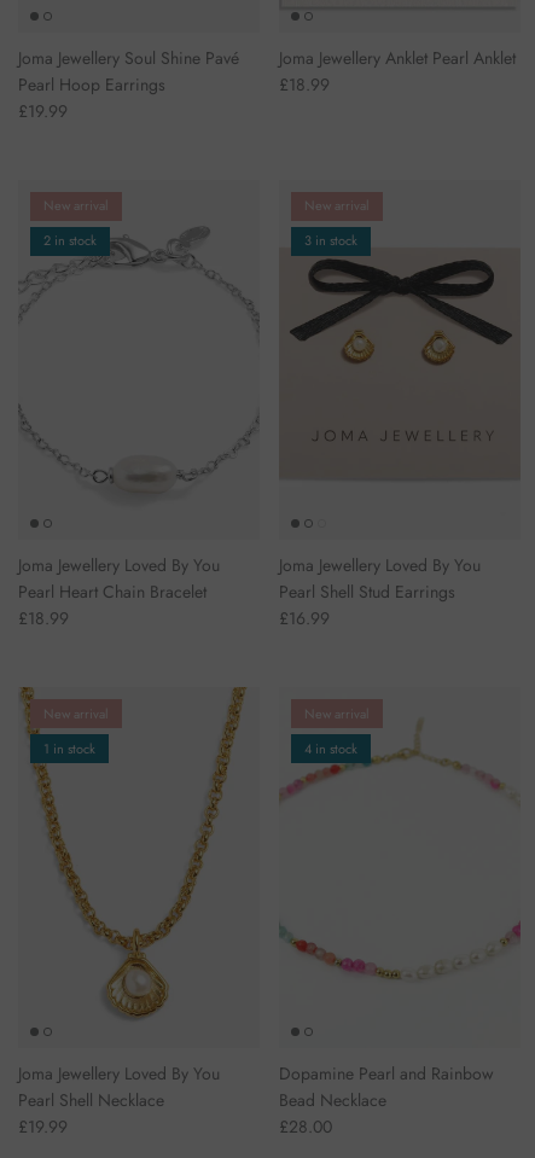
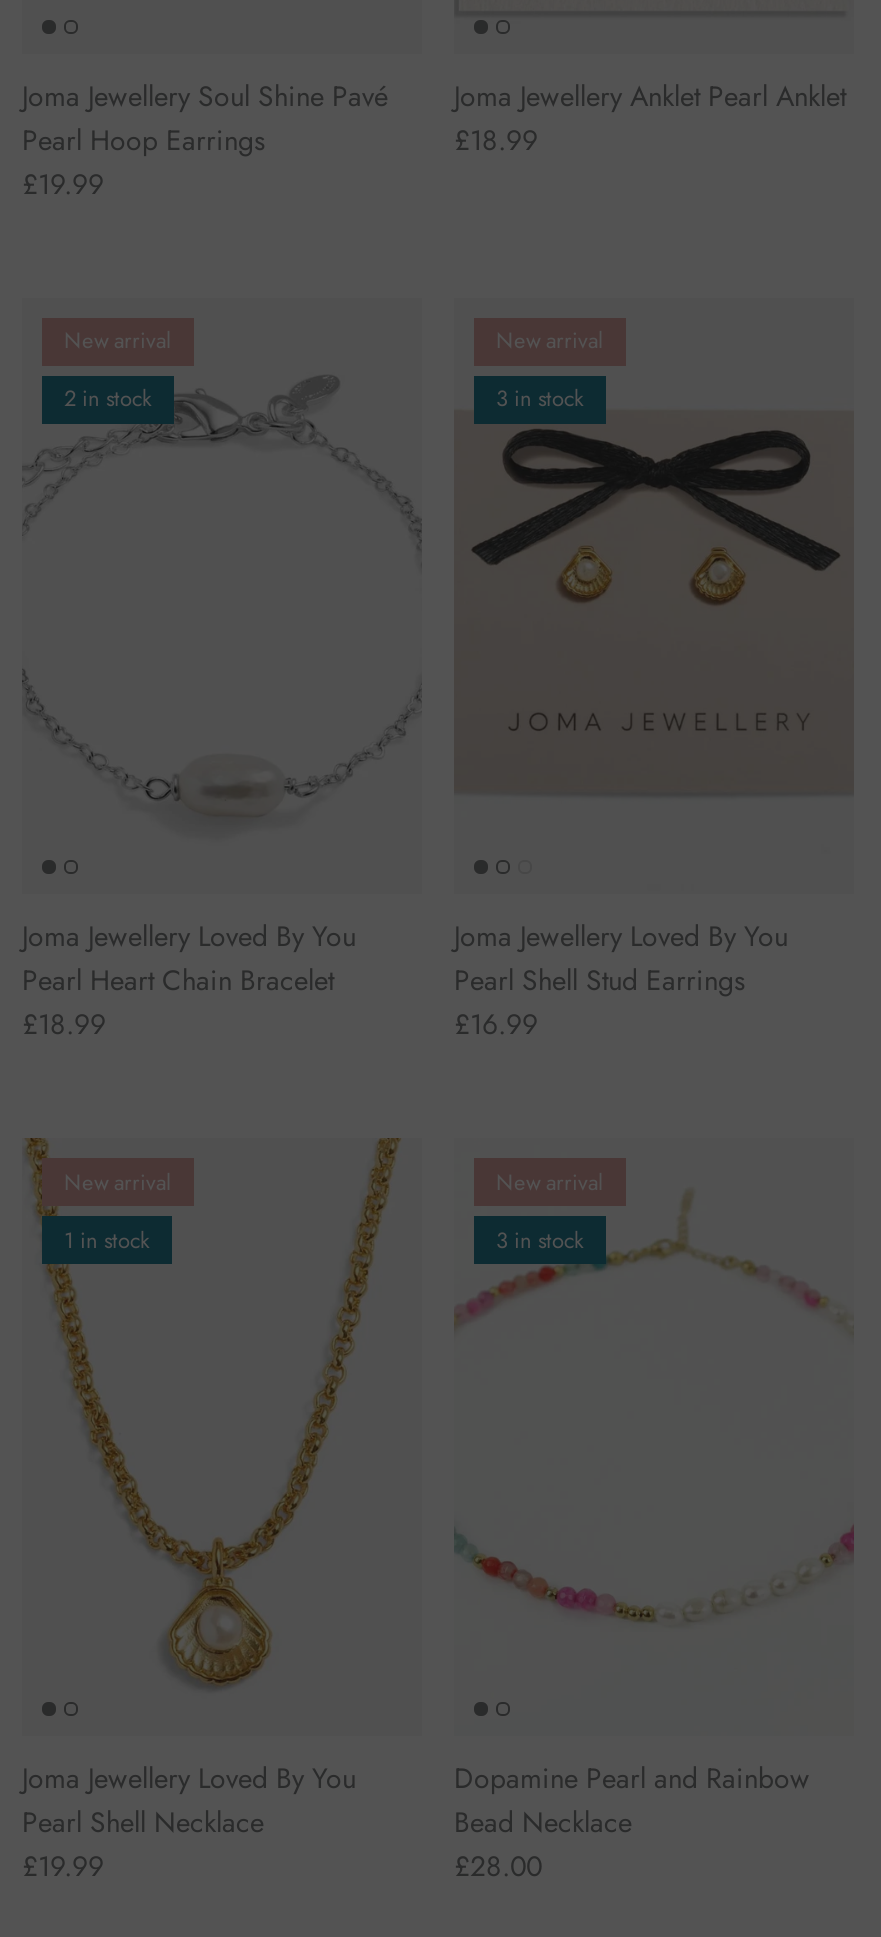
[304,738,357,758] 4 in stock -> [496,1223,584,1255] 3 in stock

